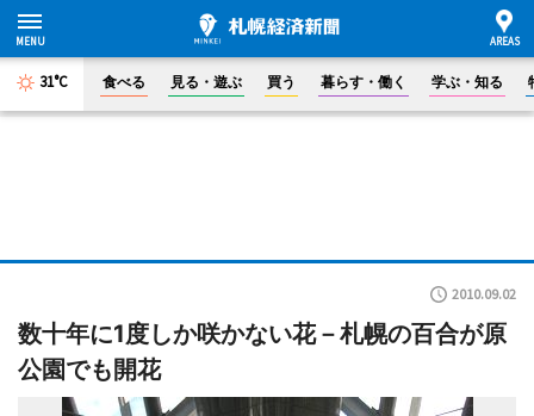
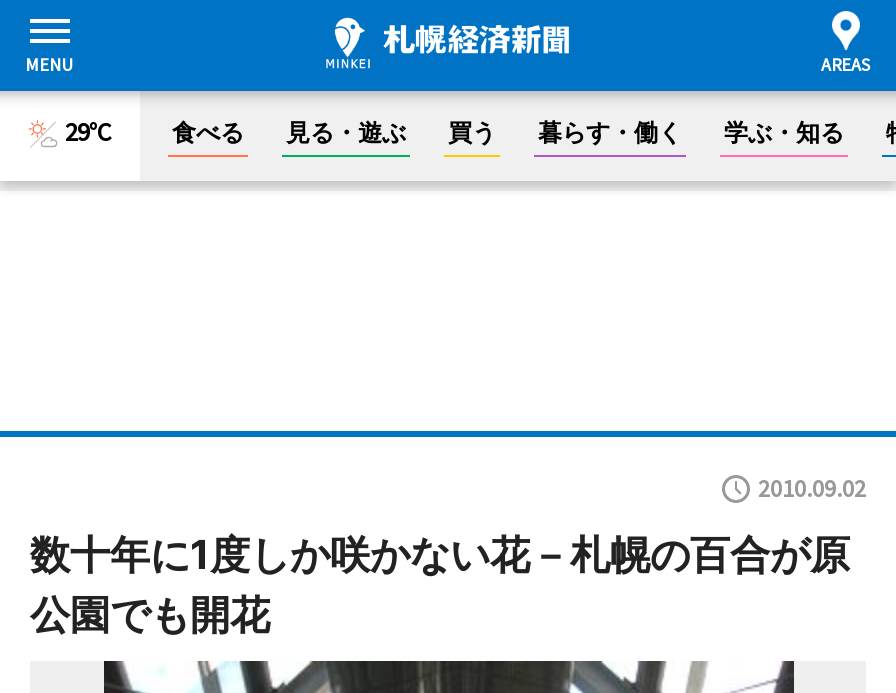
[39,72,67,92] 31°C -> [65,116,113,150] 29°C

